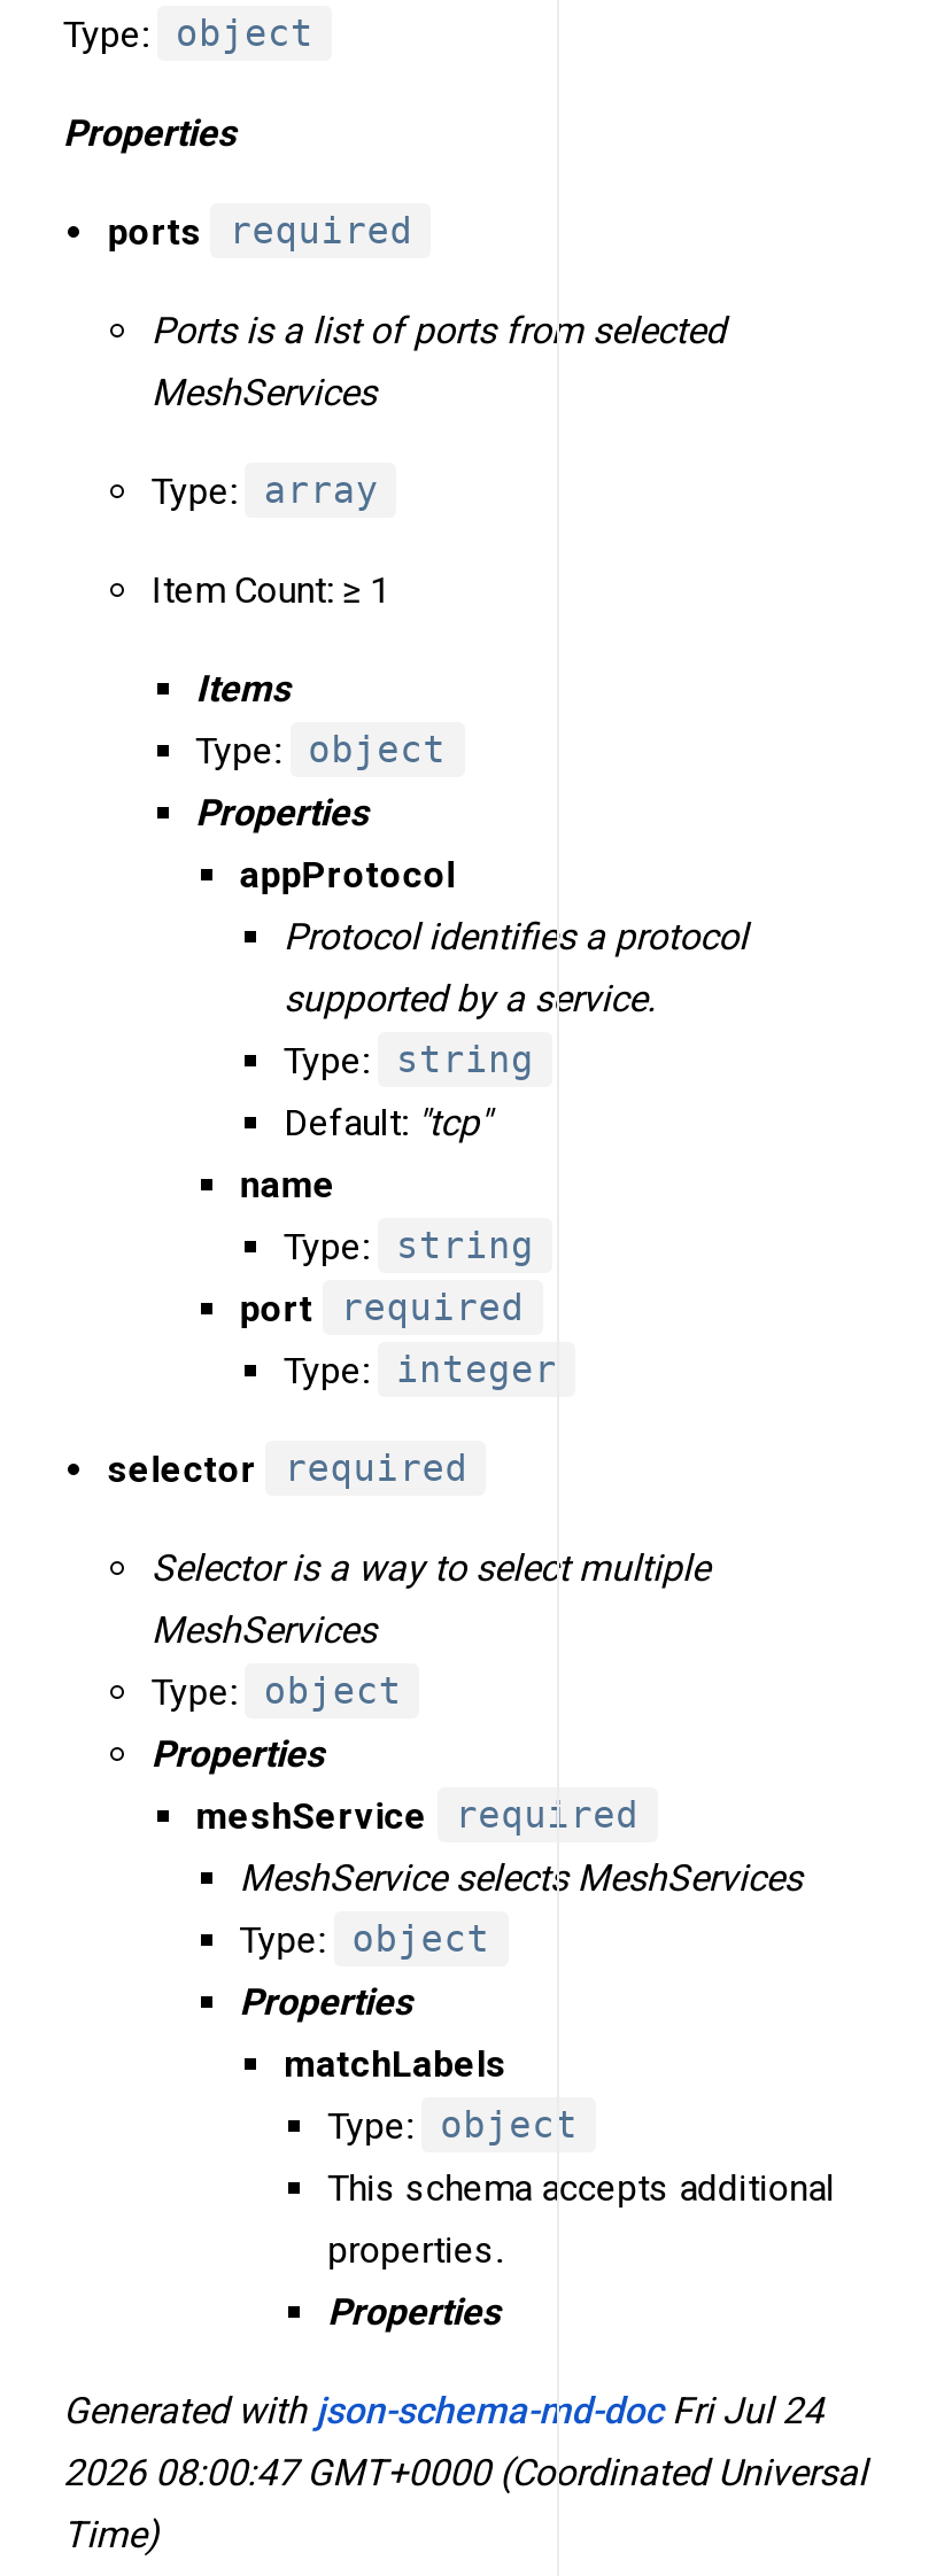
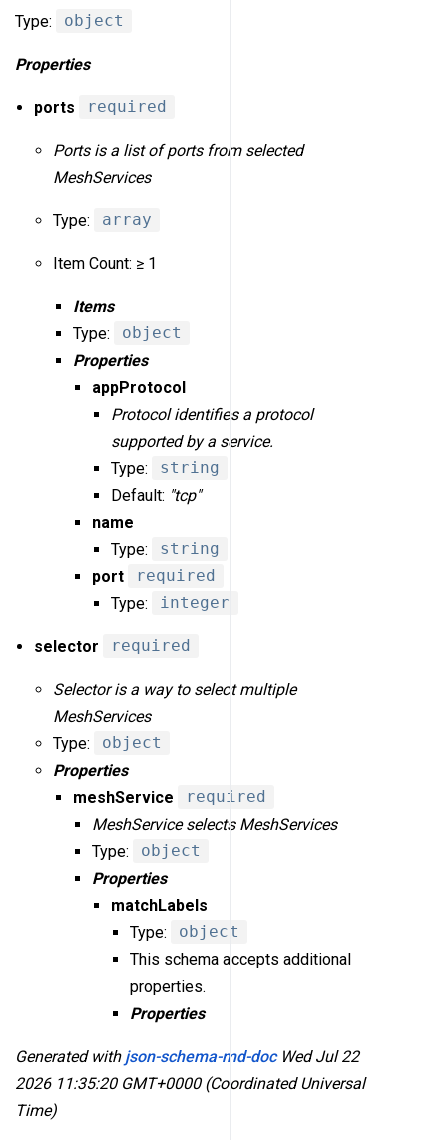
[63,2388,823,2432] Generated with json-schema-md-doc Fri Jul 24 -> [15,1047,359,1066] Generated with json-schema-md-doc Wed Jul 22
[63,2450,867,2494] 2026 08:00:47 GMT+0000 (Coordinated Universal -> [15,1074,365,1093] 2026 11:35:20 GMT+0000 (Coordinated Universal

